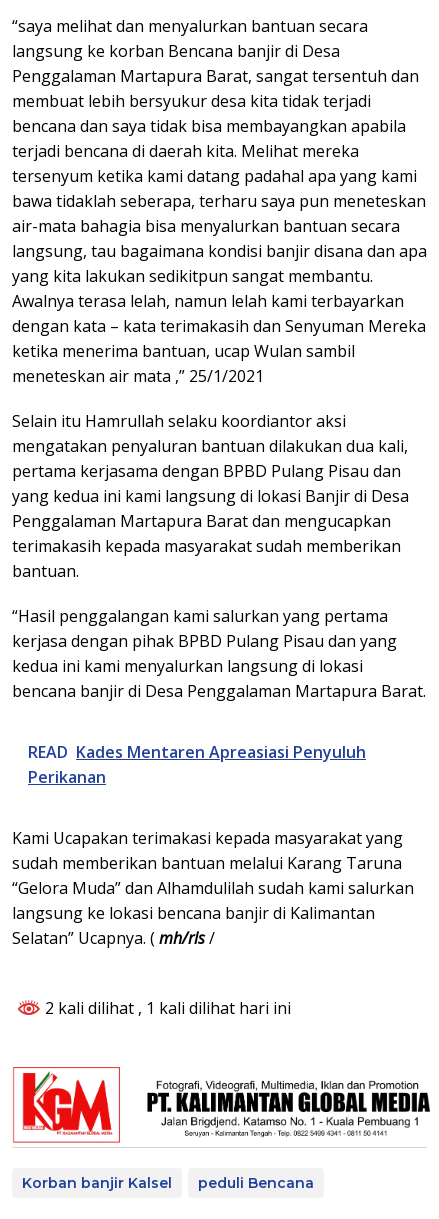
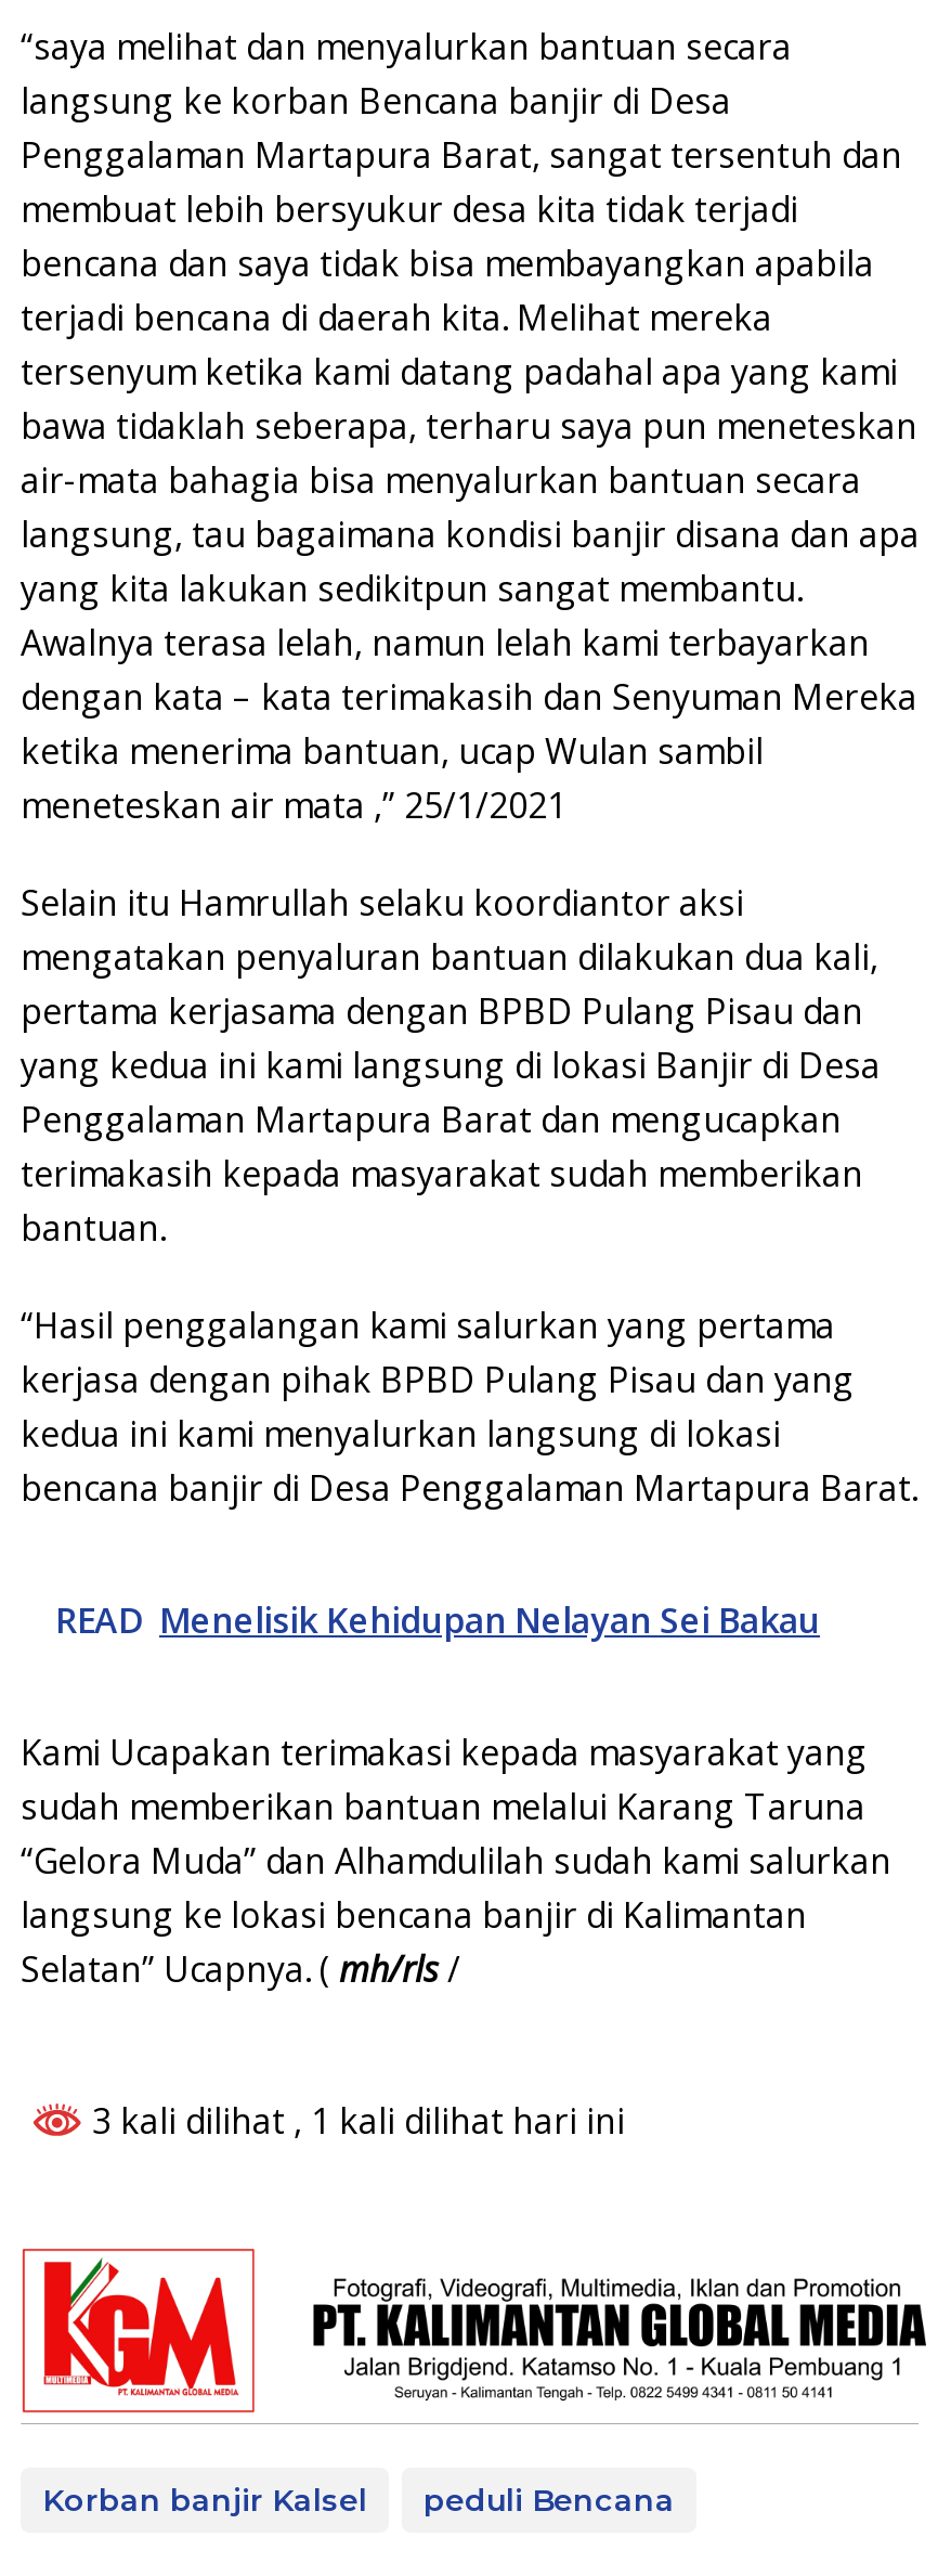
[28,740,366,787] READ Kades Mentaren Apreasiasi Penyuluh | Perikanan -> [55,1595,820,1643] READ Menelisik Kehidupan Nelayan Sei Bakau
[41,996,291,1018] 2 kali dilihat, 1 kali dilihat hari ini -> [83,2096,625,2144] 3 kali dilihat, 1 kali dilihat hari ini

